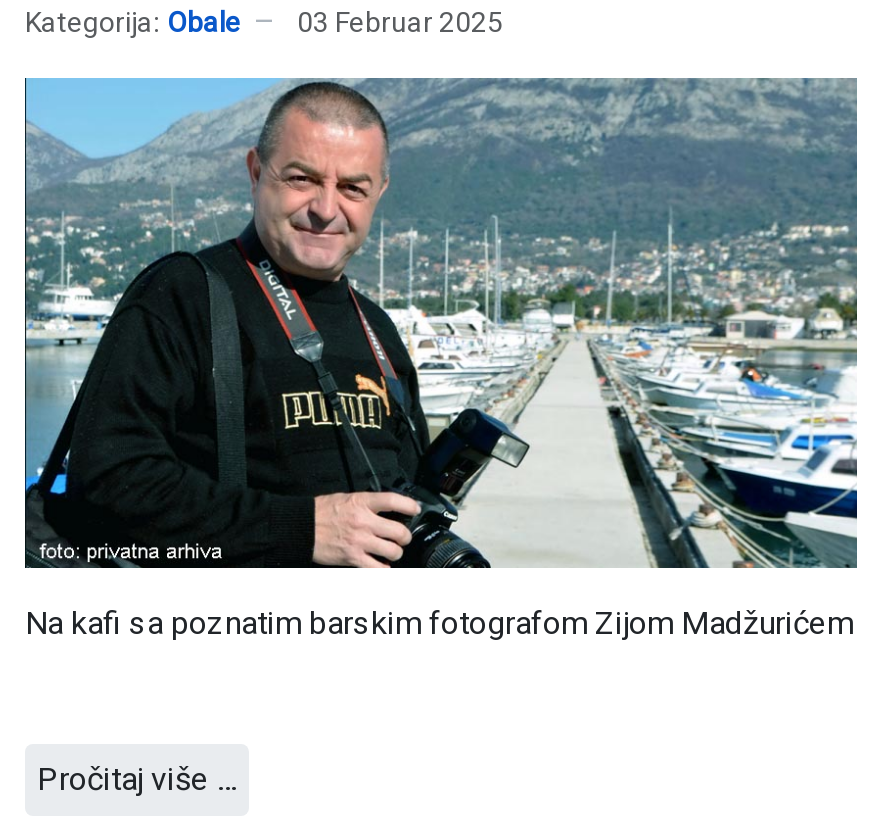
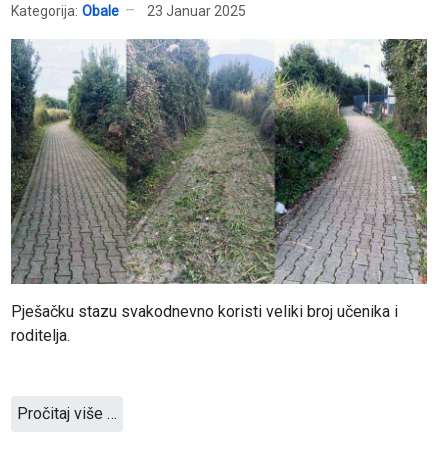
[25,6,503,38] Kategorija: Obale 03 Februar 2025 -> [11,3,246,19] Kategorija: Obale 23 Januar 2025
[25,76,857,642] [image] | Na kafi sa poznatim barskim fotografom Zijom Madžurićem -> [10,38,428,345] [image] | Pješačku stazu svakodnevno koristi veliki broj učenika i | roditelja.

